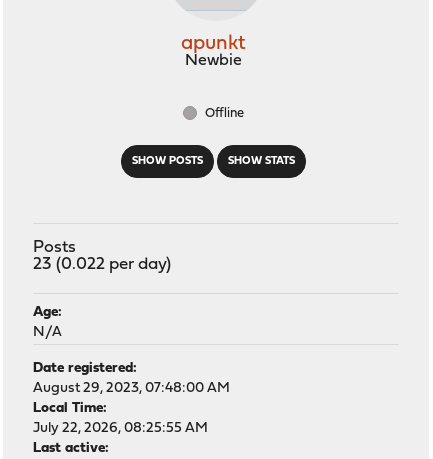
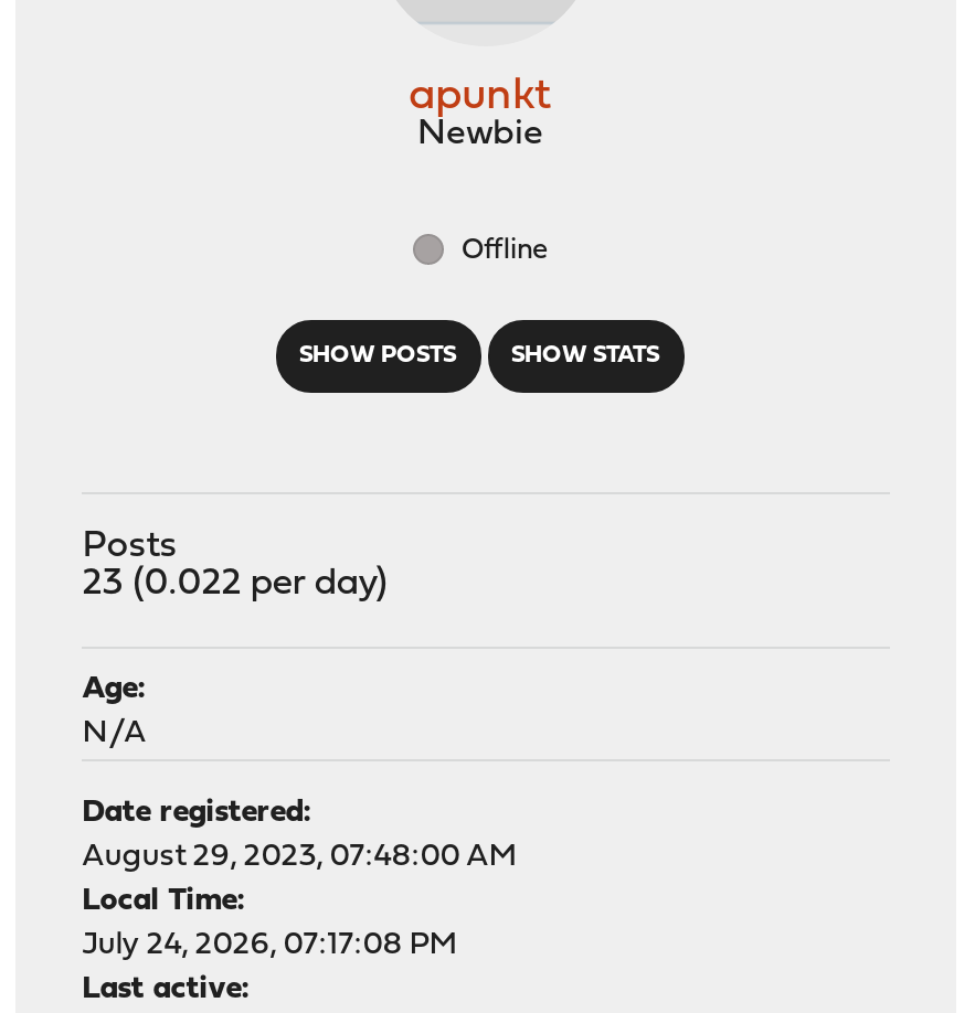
[33,421,208,436] July 22, 2026, 08:25:55 AM -> [82,928,458,962] July 24, 2026, 07:17:08 PM

